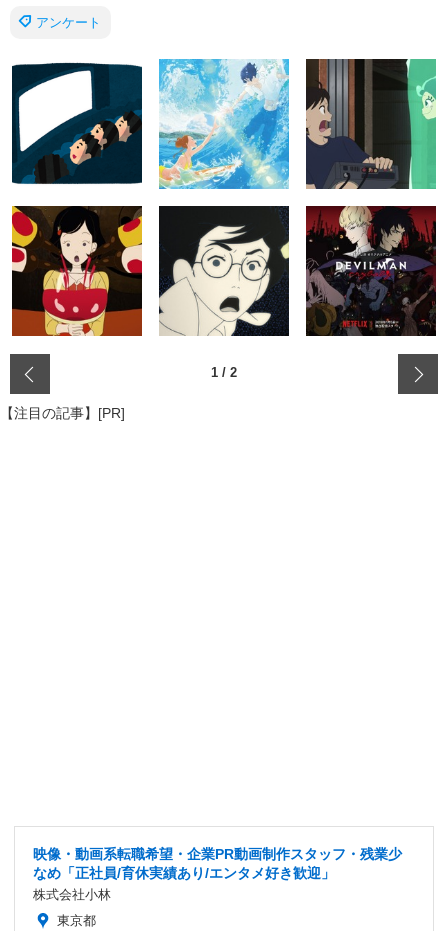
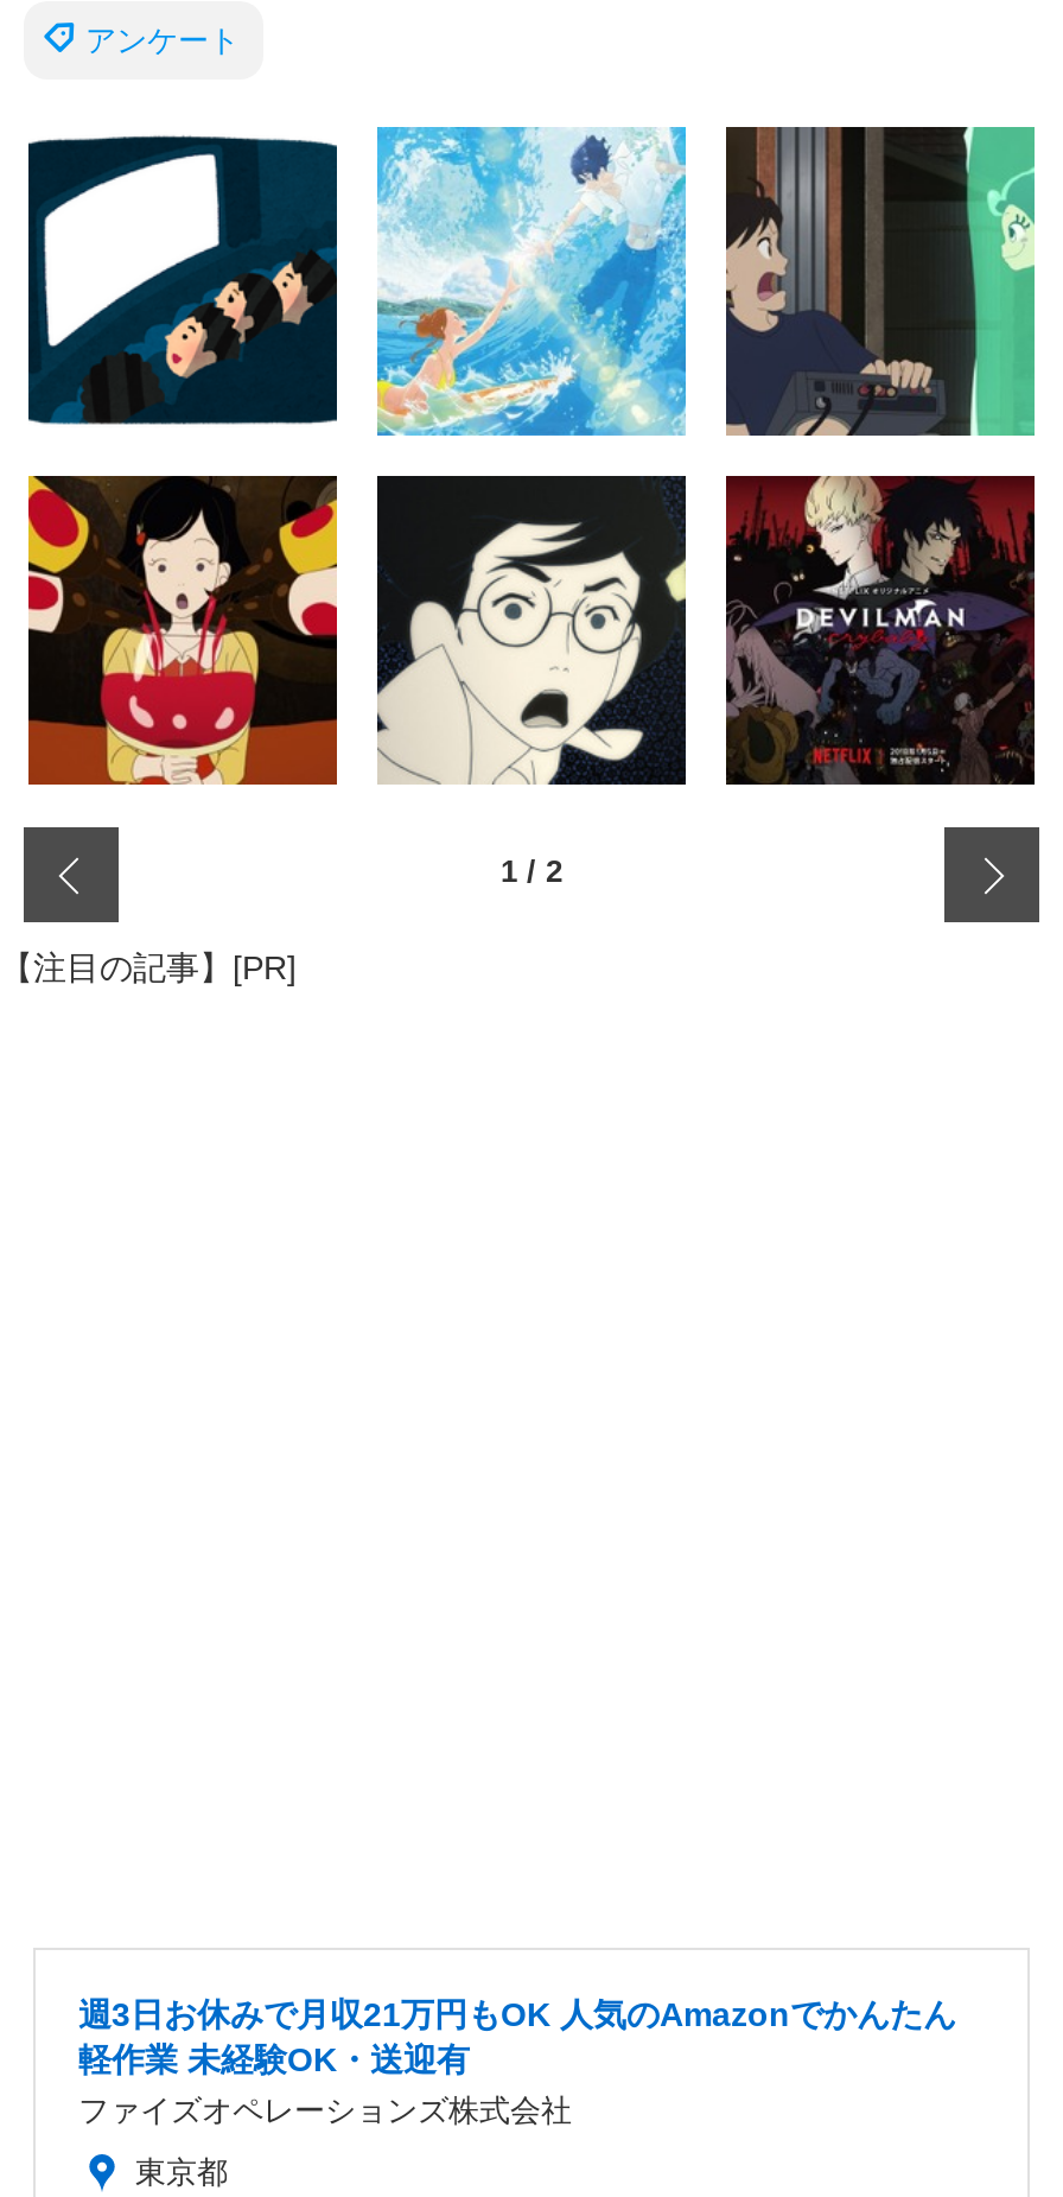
[33,846,402,902] 映像・動画系転職希望・企業PR動画制作スタッフ・残業少 | なめ「正社員/育休実績あり/エンタメ好き歓迎」 | 株式会社小林 -> [78,1994,956,2127] 週3日お休みで月収21万円もOK 人気のAmazonでかんたん | 軽作業 未経験OK・送迎有 | ファイズオペレーションズ株式会社

